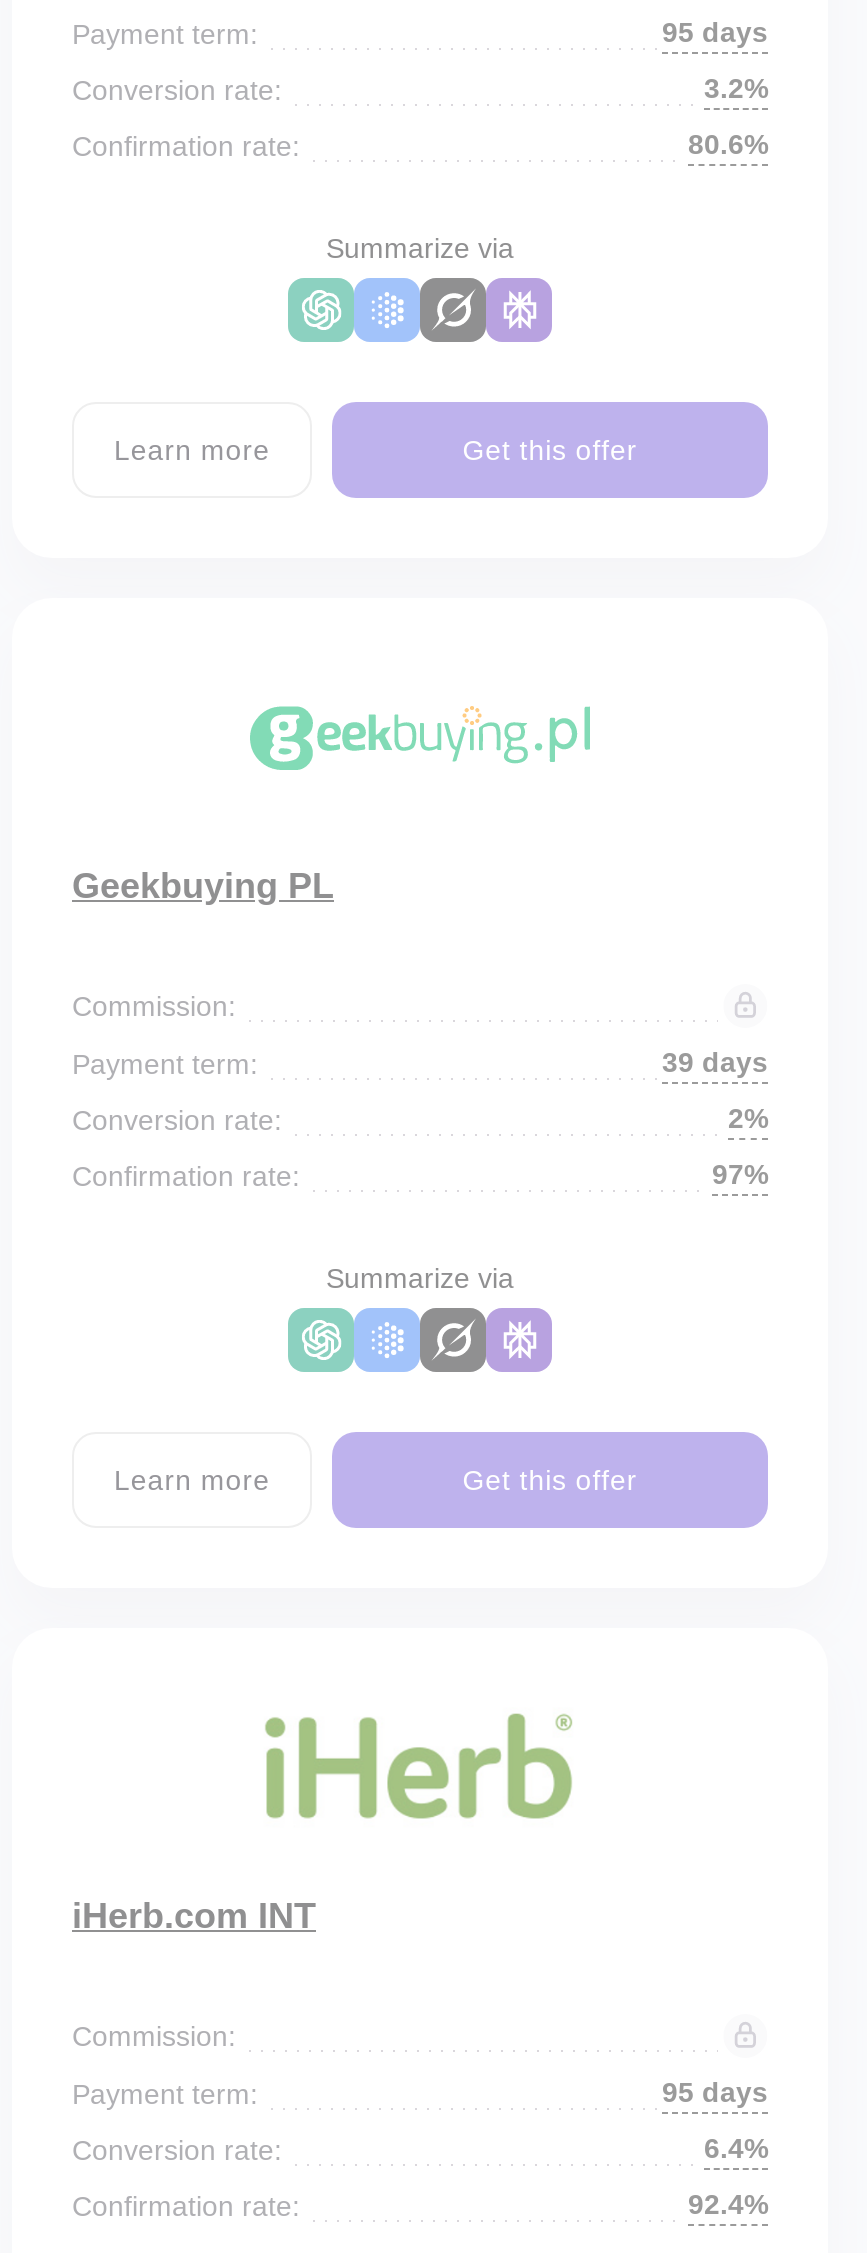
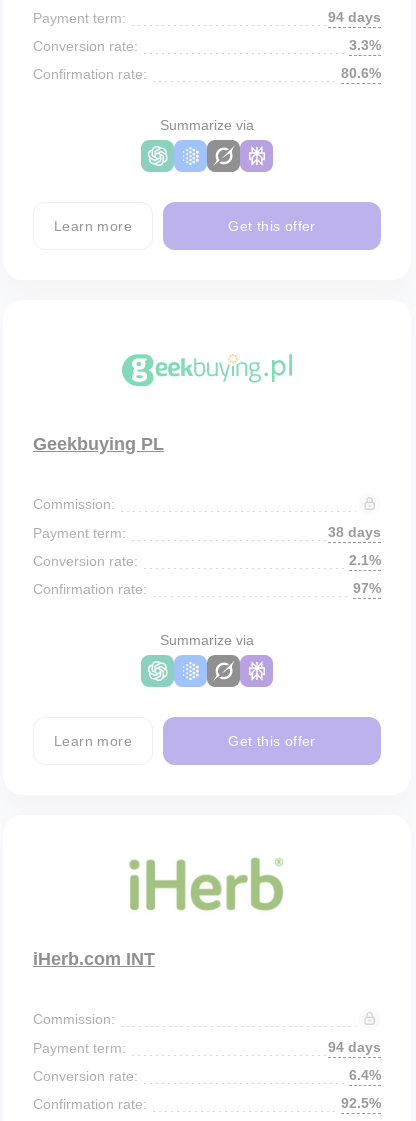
[662,16,768,48] 95 days -> [328,9,381,25] 94 days
[704,72,768,104] 3.2% -> [349,37,381,53] 3.3%
[662,1046,768,1078] 39 days -> [328,524,381,540] 38 days
[728,1102,768,1134] 2% -> [349,552,381,568] 2.1%
[662,2076,768,2108] 95 days -> [328,1039,381,1055] 94 days
[688,2188,768,2220] 92.4% -> [341,1095,381,1111] 92.5%

